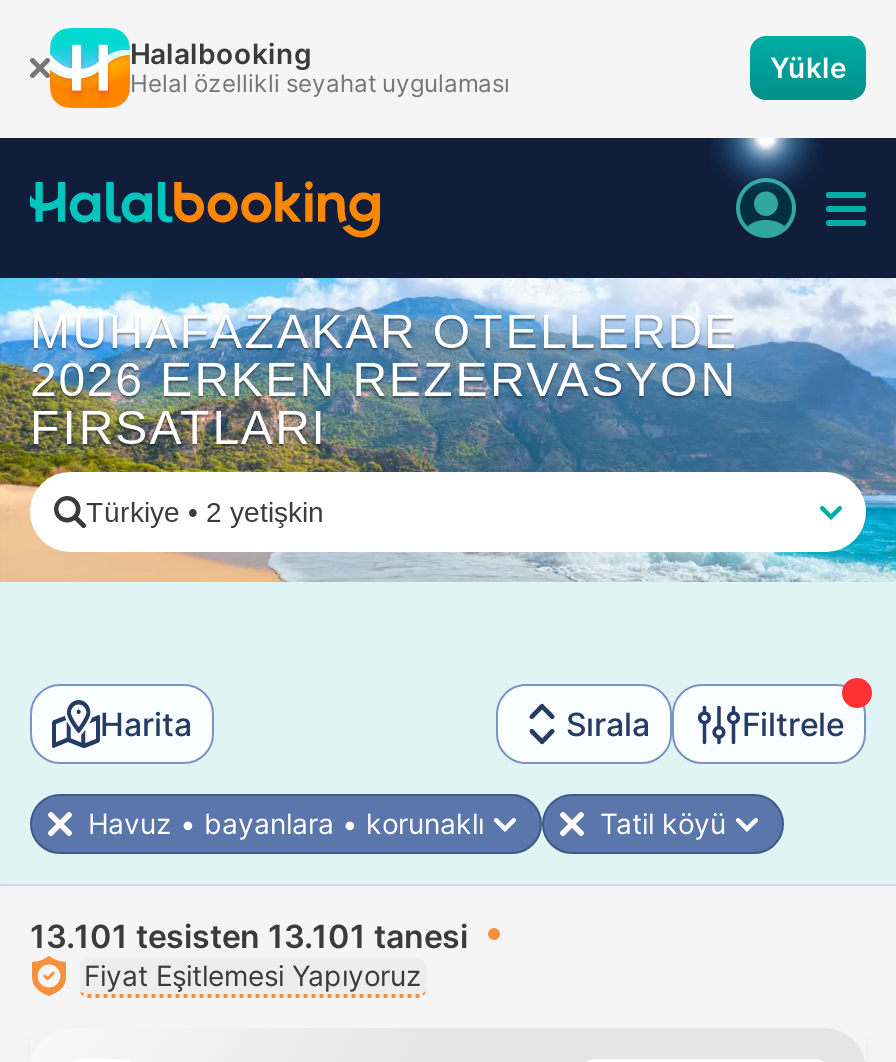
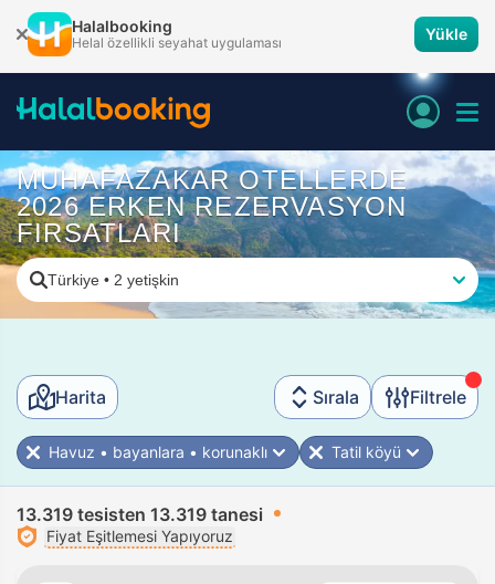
[30,915,468,955] 13.101 tesisten 13.101 tanesi -> [17,503,263,525] 13.319 tesisten 13.319 tanesi

